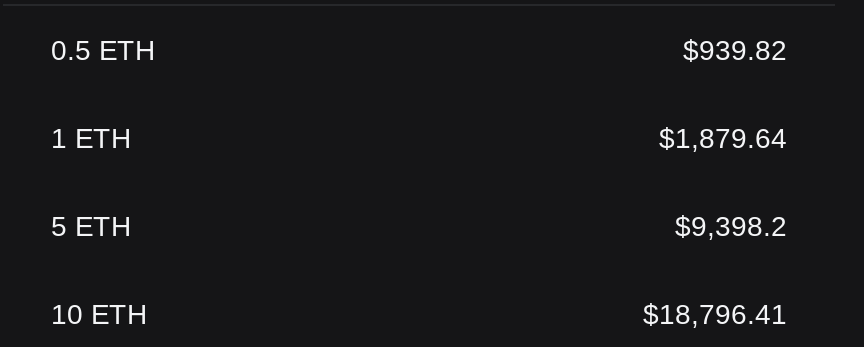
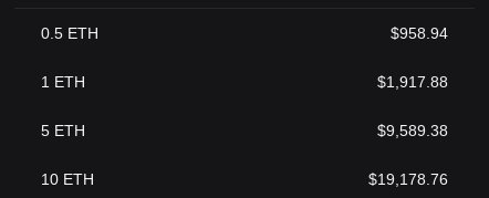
[683,34,787,66] $939.82 -> [391,24,448,42] $958.94
[659,122,787,154] $1,879.64 -> [377,73,448,91] $1,917.88
[675,210,787,242] $9,398.2 -> [377,122,448,139] $9,589.38
[643,298,787,330] $18,796.41 -> [368,170,448,188] $19,178.76

